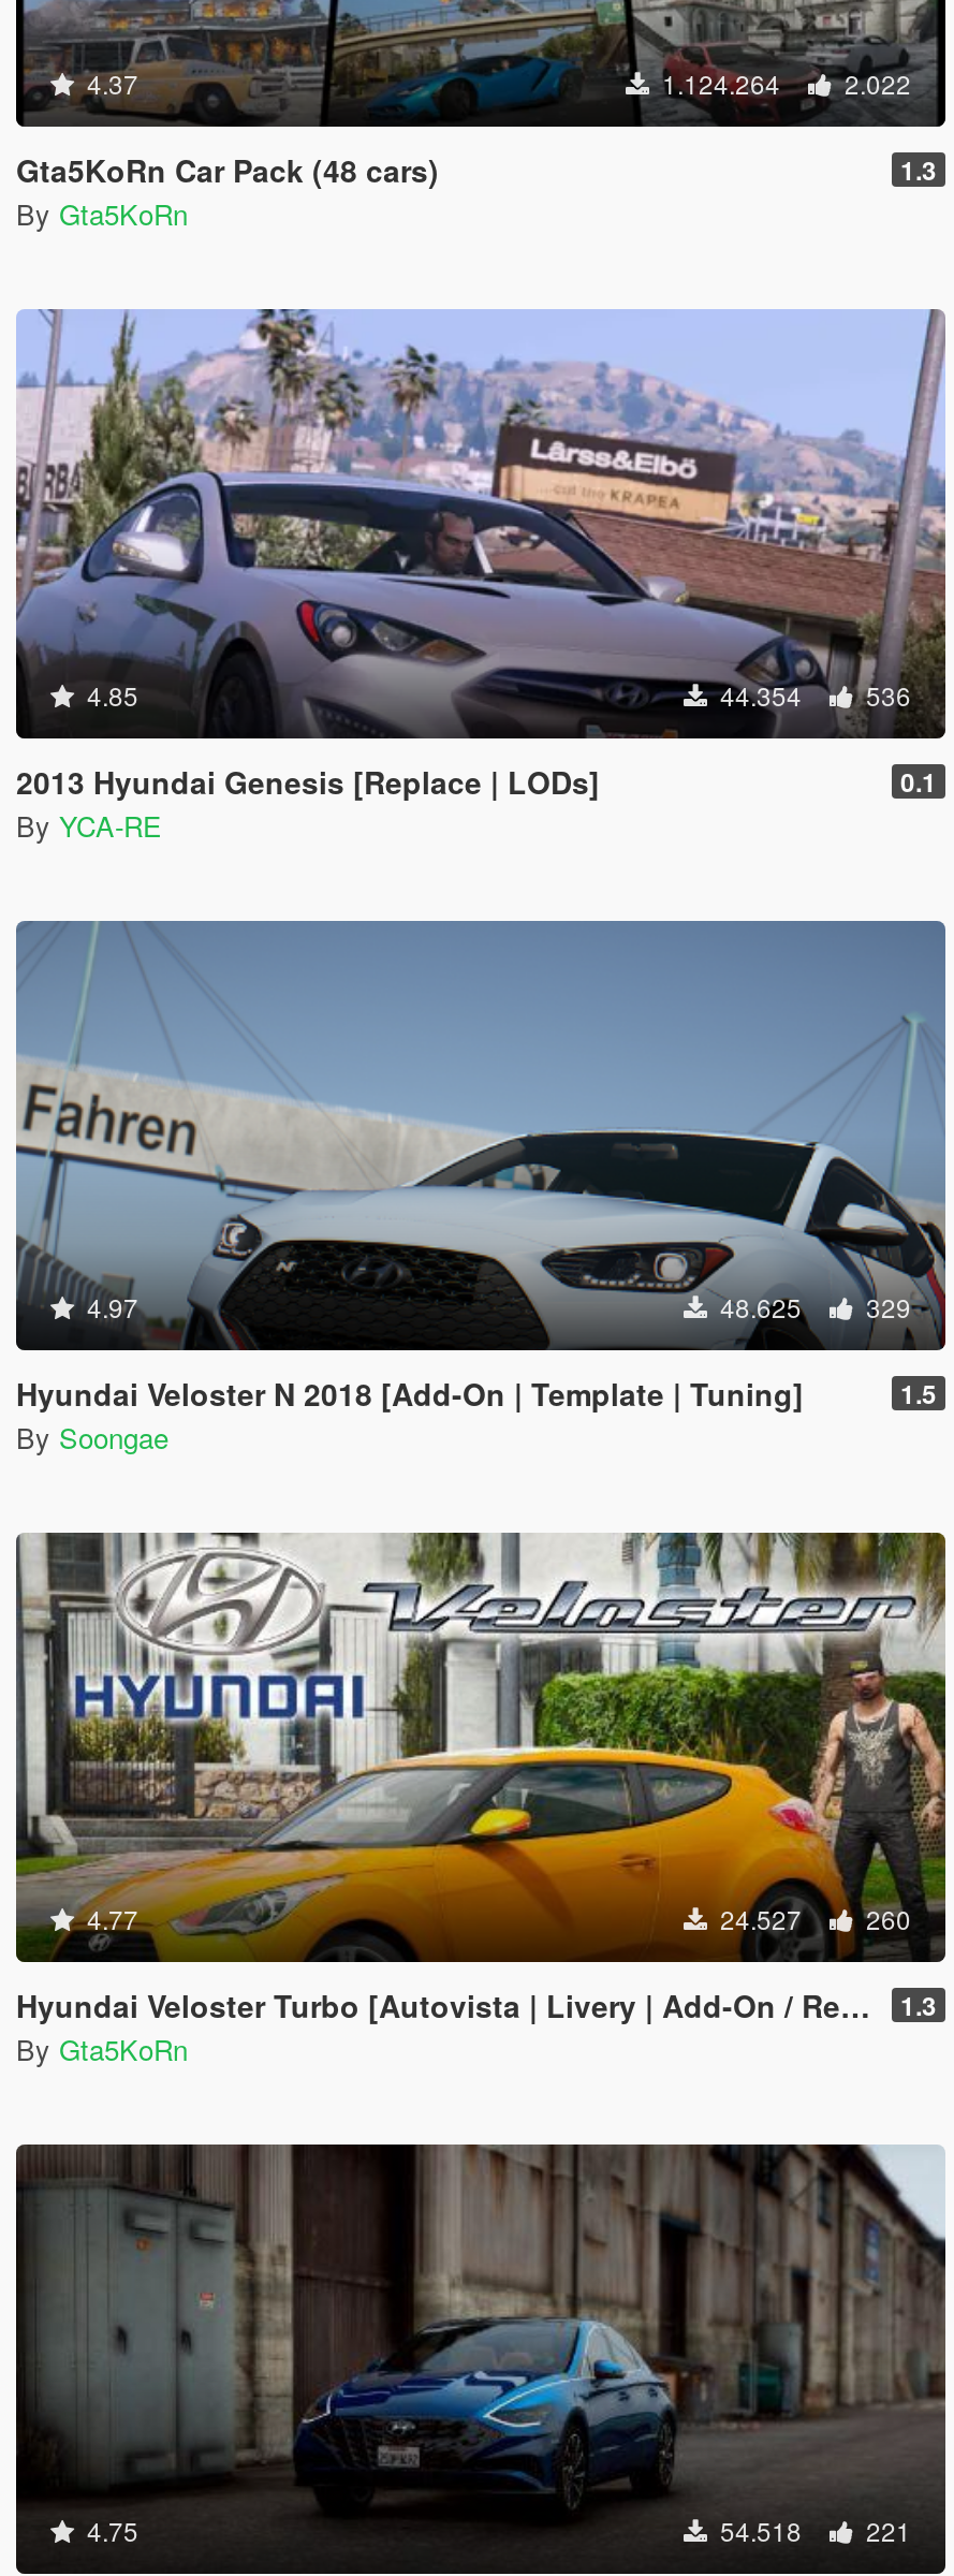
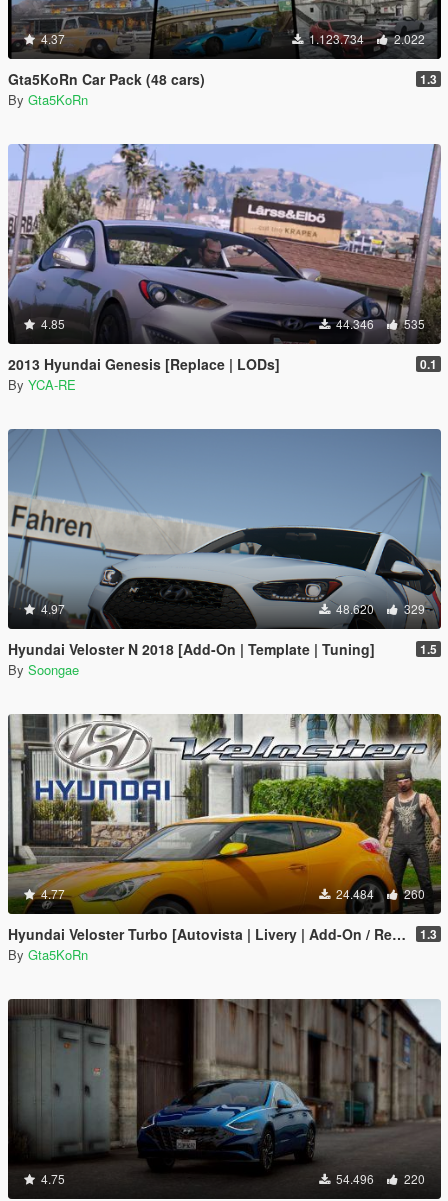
[656,64,911,101] 1.124.264 2.022 -> [306,30,425,47] 1.123.734 2.022
[714,676,808,713] 44.354 -> [333,315,377,332] 44.346
[860,676,911,713] 536 -> [401,315,425,332] 535
[714,1288,911,1324] 48.625 329 -> [333,600,425,617] 48.620 329
[714,1900,911,1936] 24.527 260 -> [333,885,425,902] 24.484 260
[714,2512,808,2548] 54.518 -> [333,1170,377,1187] 54.496
[860,2512,911,2548] 221 -> [401,1170,425,1187] 220

